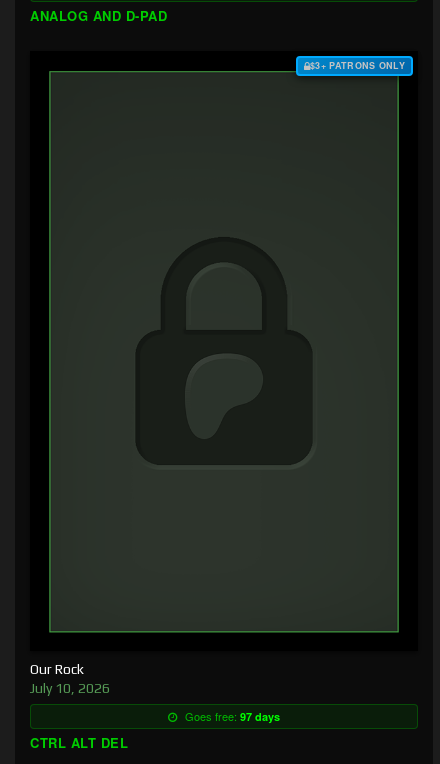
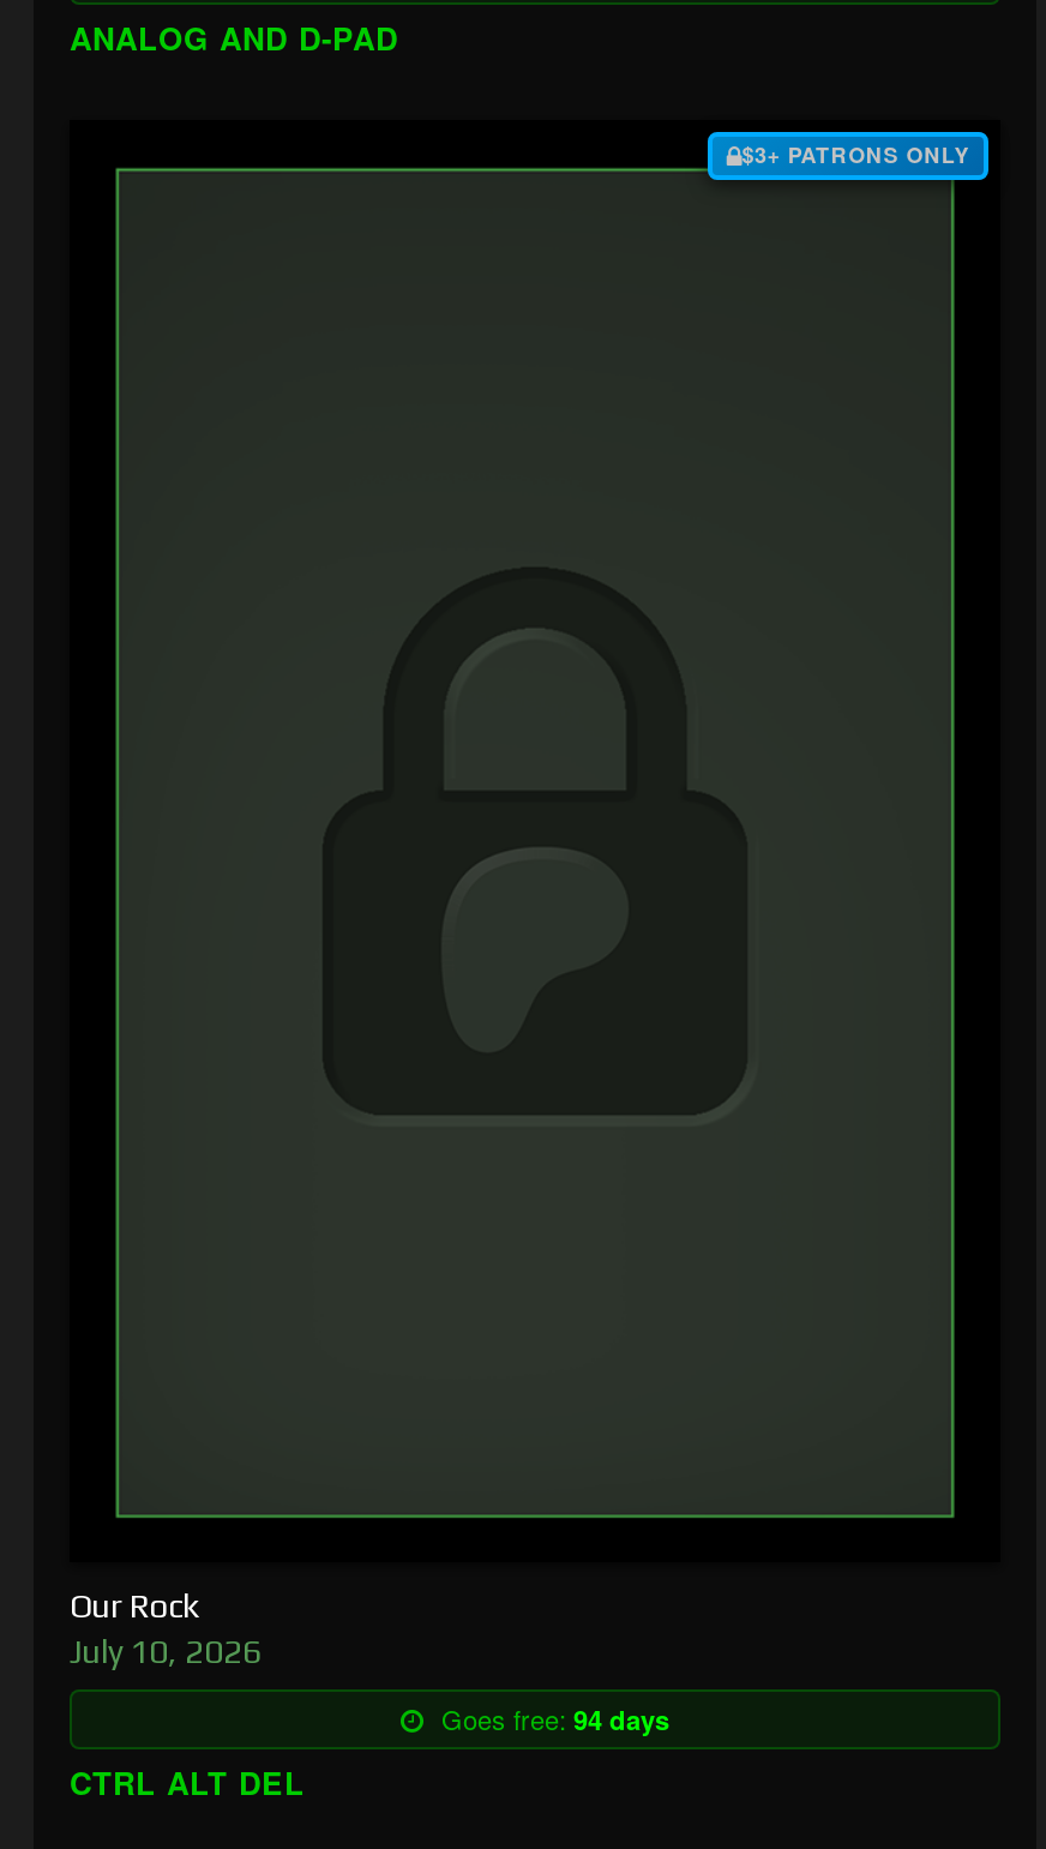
[182,708,280,724] Goes free: 97 days -> [434,1699,669,1737] Goes free: 94 days

